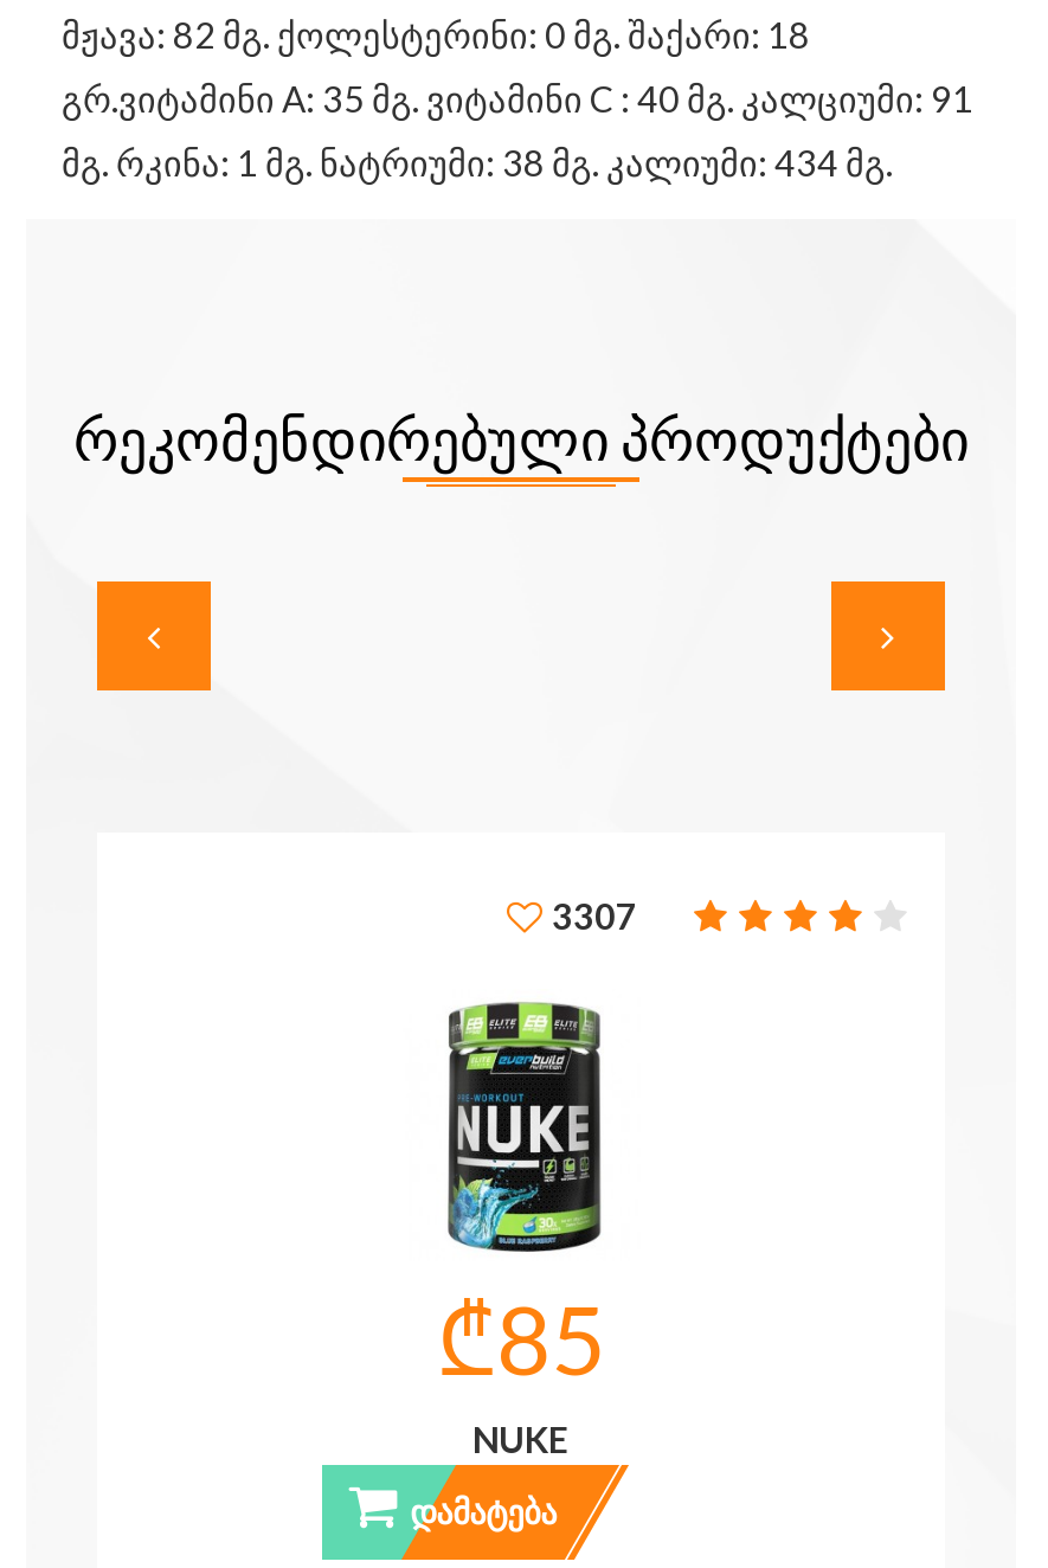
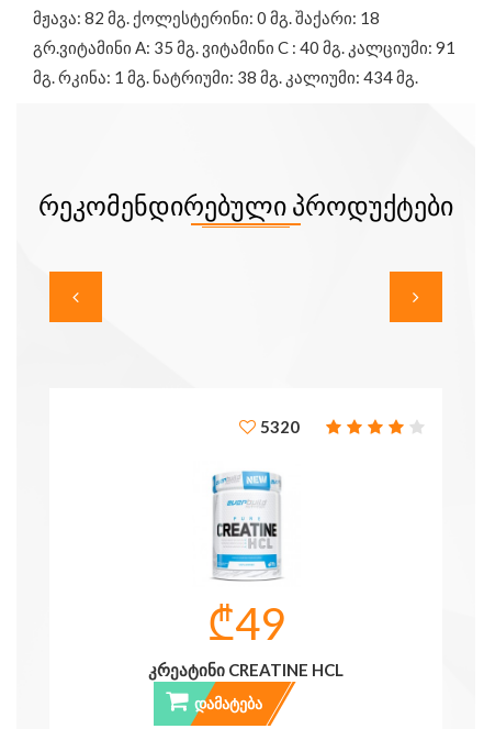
[545,895,644,938] 3307 -> [257,417,303,437] 5320
[437,1001,605,1461] [image] | ₾85 | NUKE -> [148,467,344,680] [image] | ₾49 | ᲙᲠᲔᲐᲢᲘᲜᲘ CREATINE HCL

